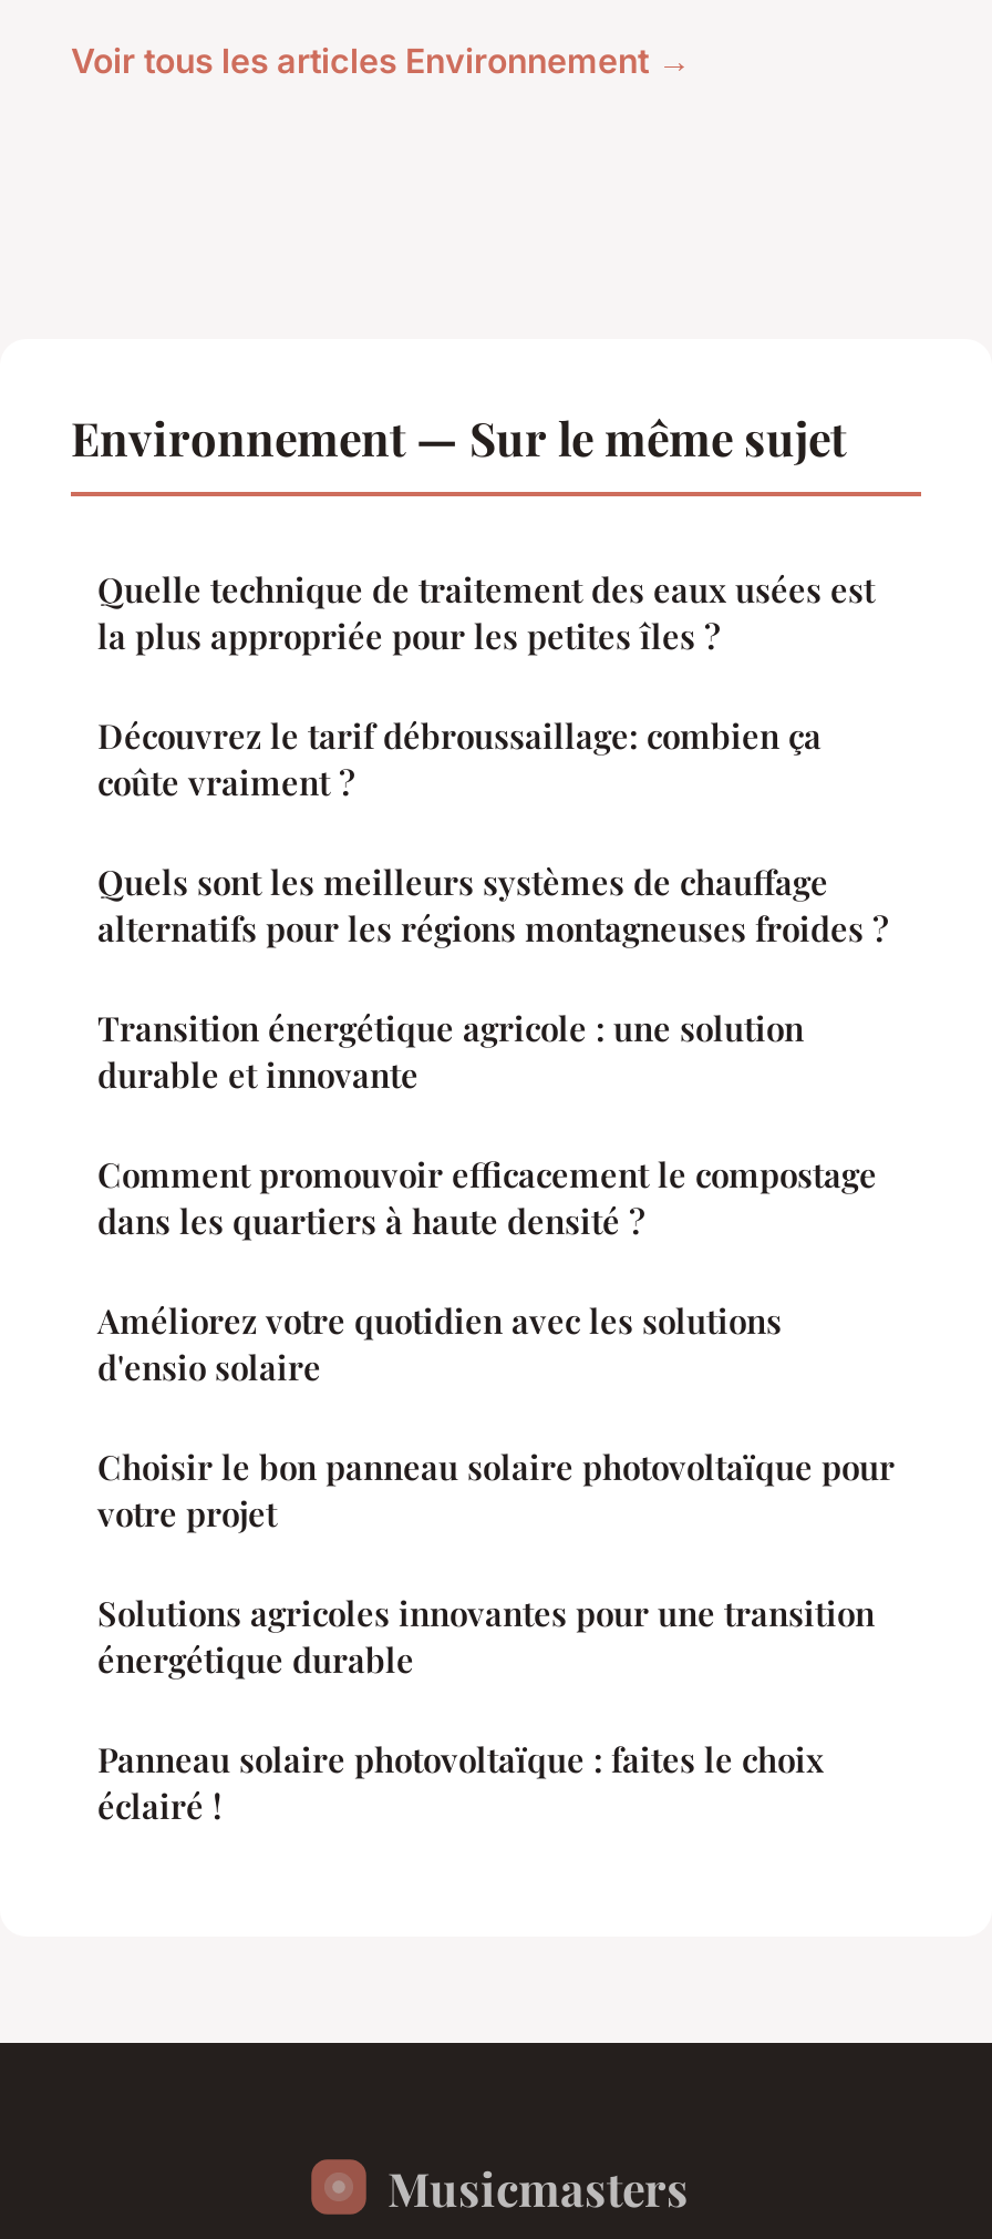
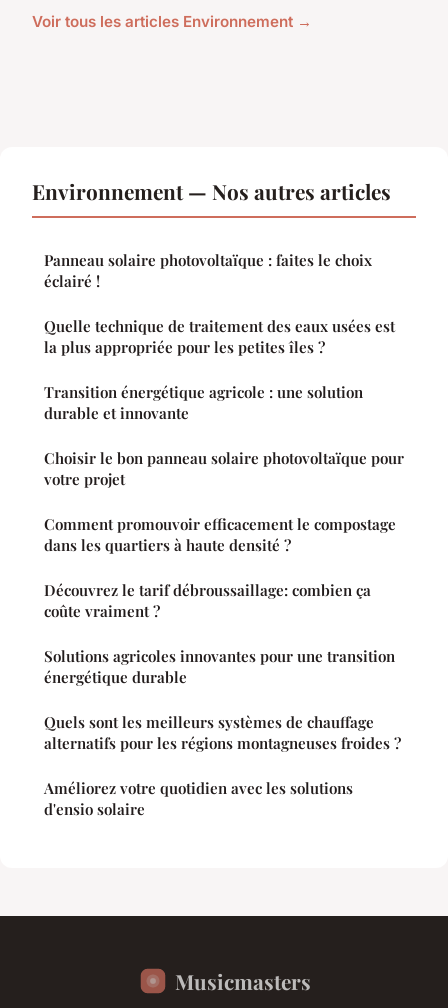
[71,405,846,467] Environnement — Sur le même sujet -> [32,177,391,205] Environnement — Nos autres articles
moved [97,566,895,1681] -> [44,316,404,819]: Quelle technique de traitement des eaux usées est | la plus appropriée pour les petites îles ? | Transition énergétique agricole : une solution | ... | Améliorez votre quotidien avec les solutions | d'ensio solaire
moved [97,1736,824,1827] -> [44,250,372,291]: Panneau solaire photovoltaïque : faites le choix | éclairé !

